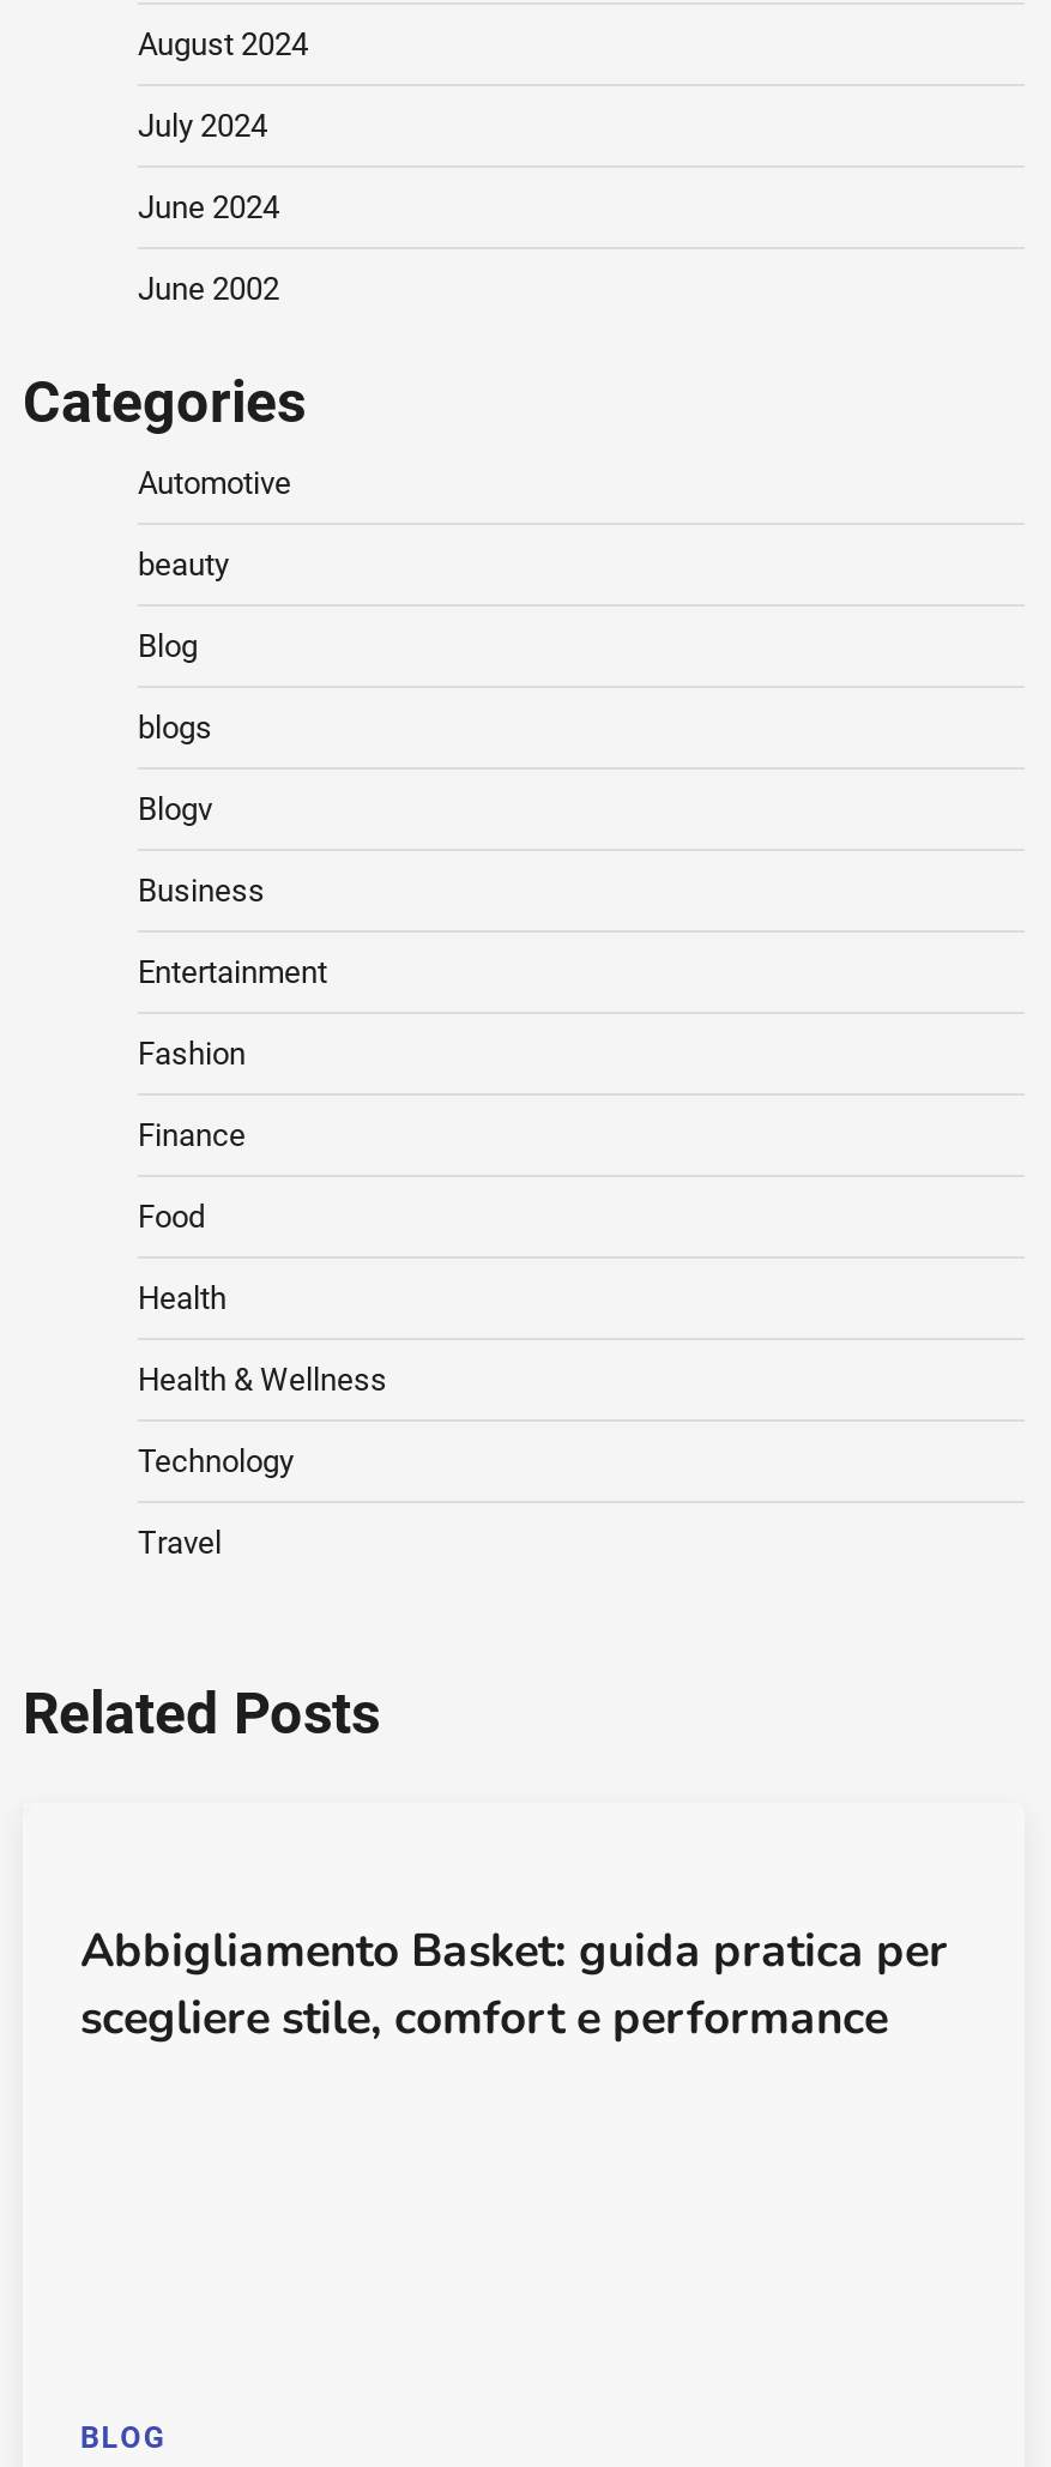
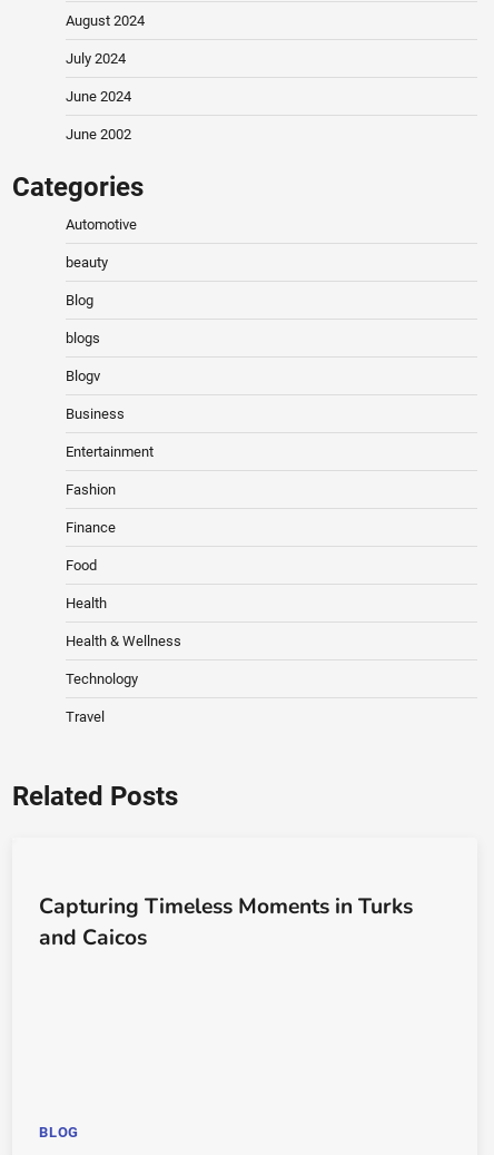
[80,1921,948,2051] Abbigliamento Basket: guida pratica per | scegliere stile, comfort e performance -> [39,893,413,953] Capturing Timeless Moments in Turks | and Caicos

